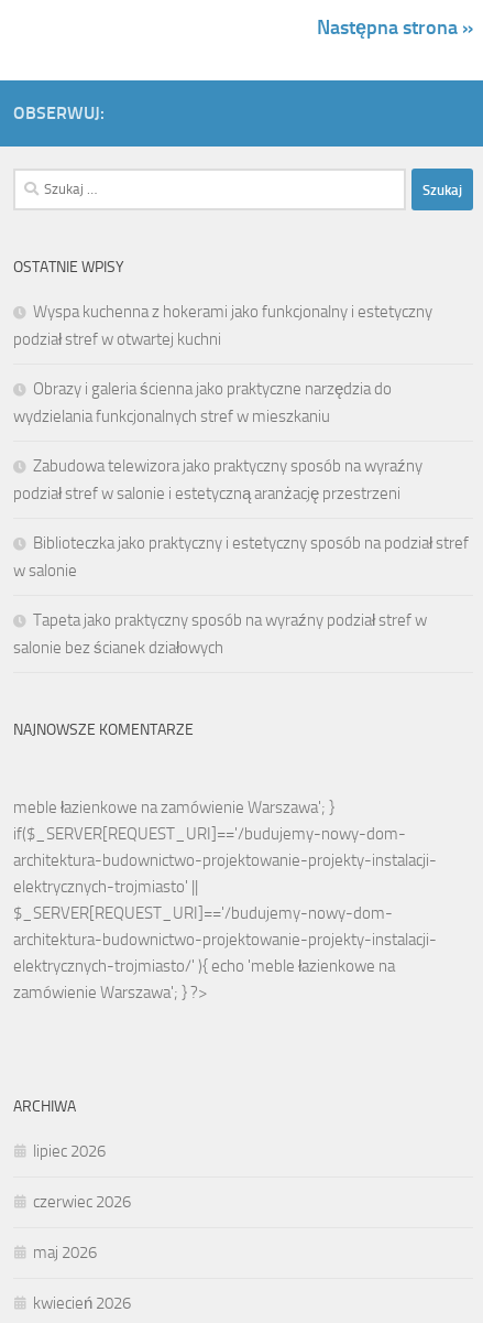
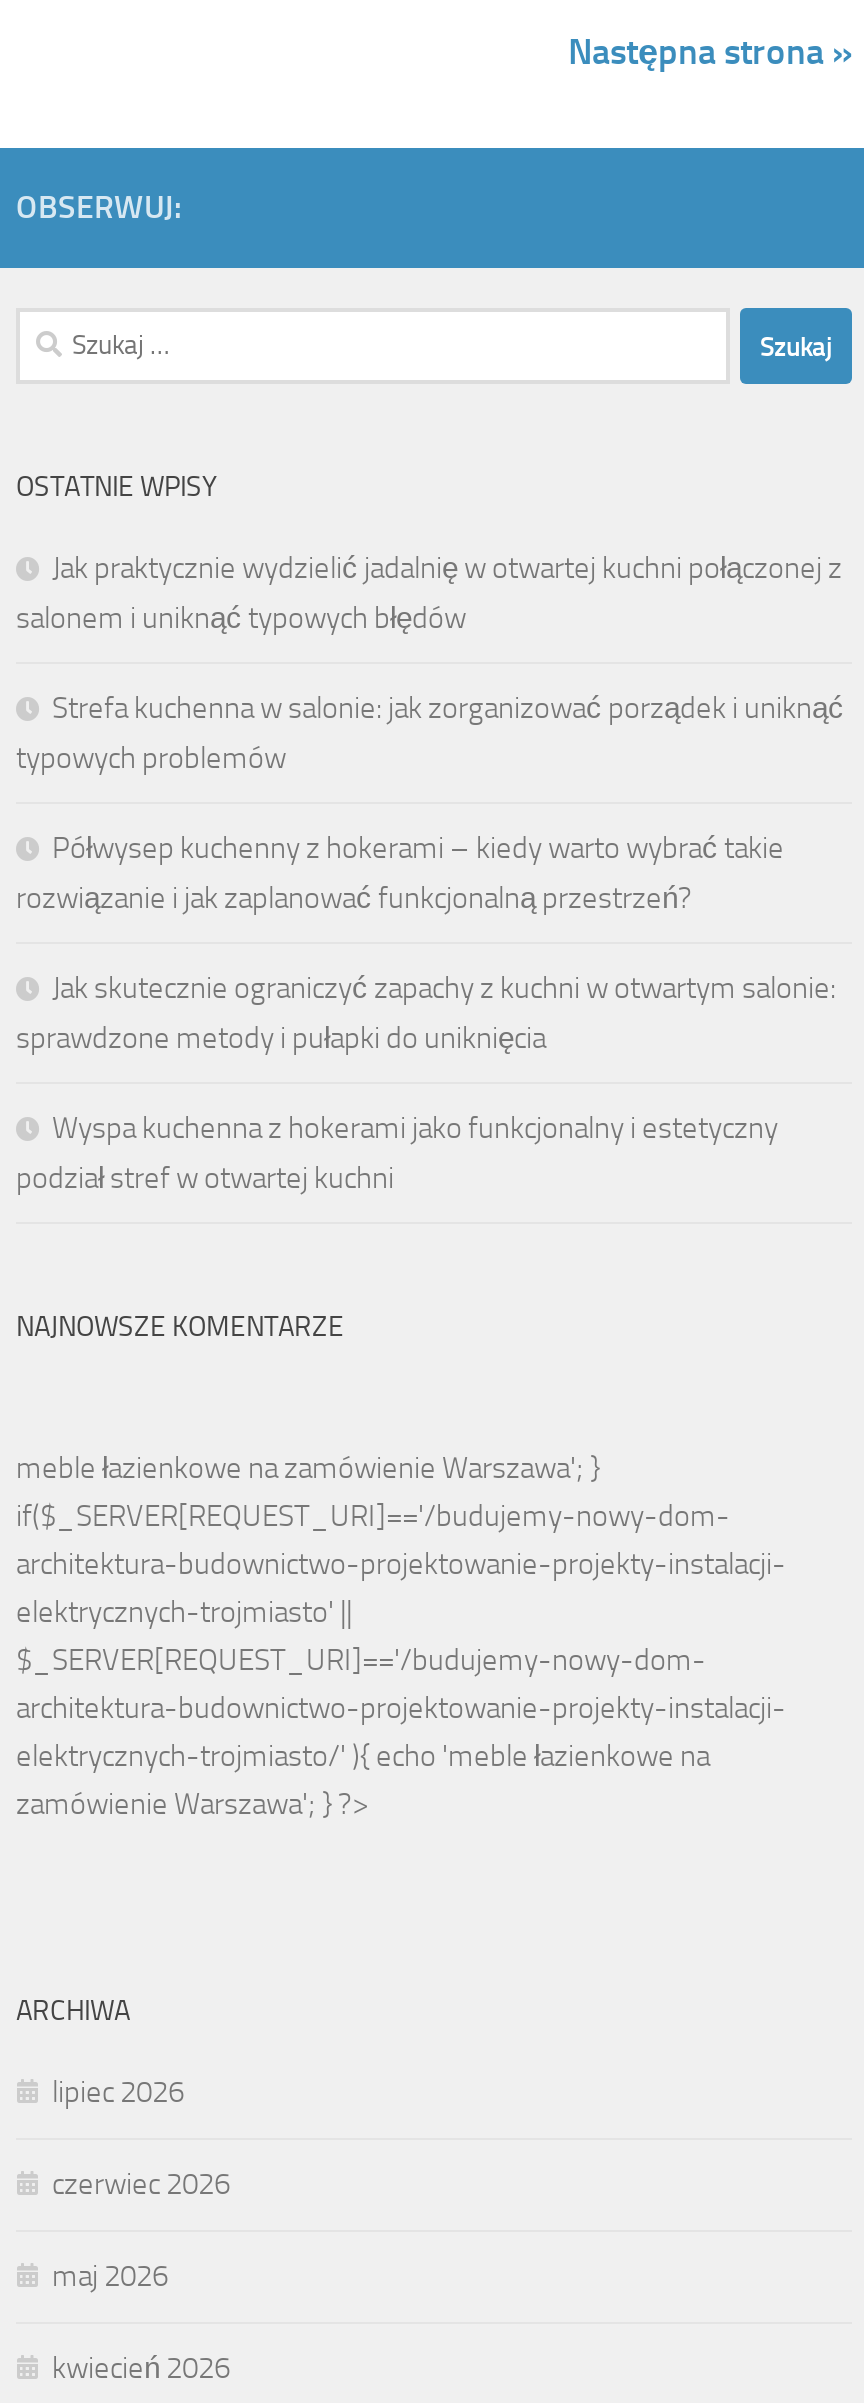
none -> [16,550,844,1056] Jak praktycznie wydzielić jadalnię w otwartej kuchni połączonej z | salonem i uniknąć typowych błędów | Strefa kuchenna w salonie: jak zorganizować porządek i uniknąć | typowych problemów | Półwysep kuchenny z hokerami – kiedy warto wybrać takie | rozwiązanie i jak zaplanować funkcjonalną przestrzeń? | Jak skutecznie ograniczyć zapachy z kuchni w otwartym salonie: | sprawdzone metody i pułapki do uniknięcia
moved [13,302,432,349] -> [16,1110,778,1196]: Wyspa kuchenna z hokerami jako funkcjonalny i estetyczny | podział stref w otwartej kuchni
[13,379,469,658] Obrazy i galeria ścienna jako praktyczne narzędzia do | wydzielania funkcjonalnych stref w mieszkaniu | Zabudowa telewizora jako praktyczny sposób na wyraźny | podział stref w salonie i estetyczną aranżację przestrzeni | Biblioteczka jako praktyczny i estetyczny sposób na podział stref | w salonie | Tapeta jako praktyczny sposób na wyraźny podział stref w | salonie bez ścianek działowych -> none

